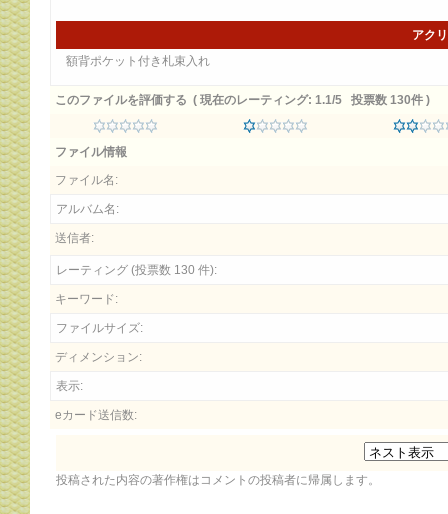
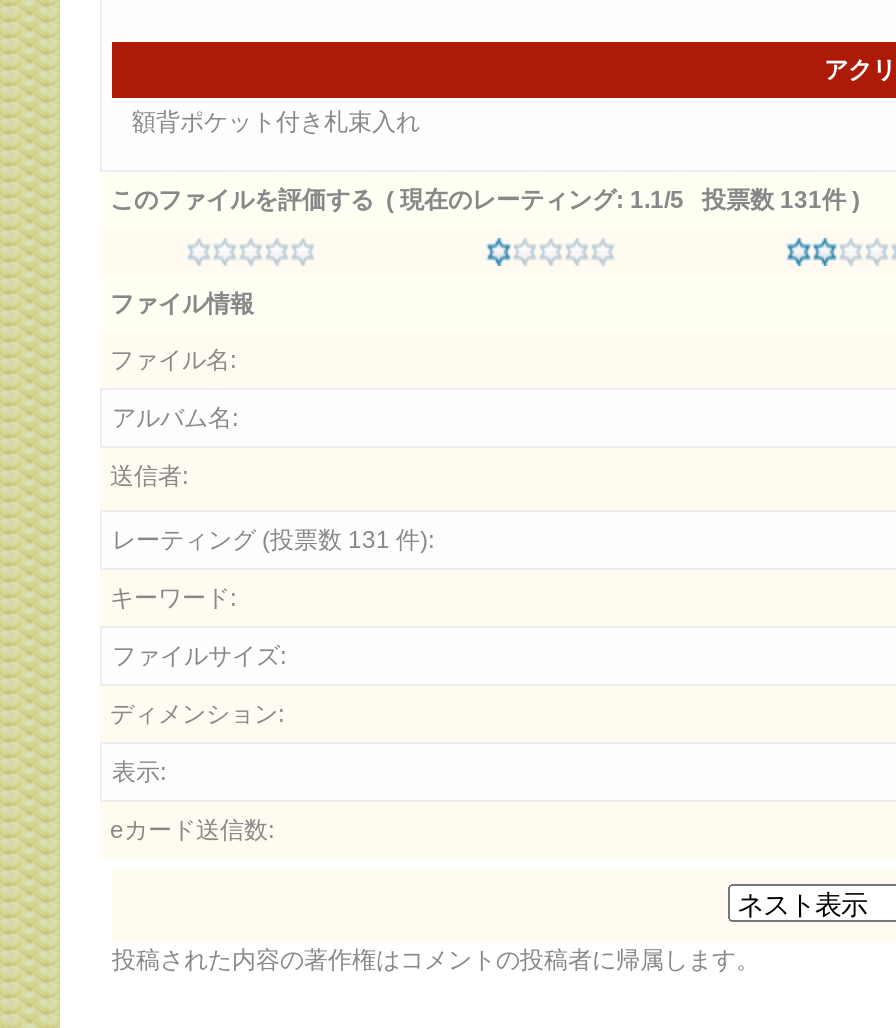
[55,93,430,107] このファイルを評価する( 現在のレーティング: 1.1/5 投票数 130件 ) -> [110,186,860,214] このファイルを評価する( 現在のレーティング: 1.1/5 投票数 131件 )
[56,263,217,277] レーティング (投票数 130 件): -> [112,526,434,554] レーティング (投票数 131 件):

